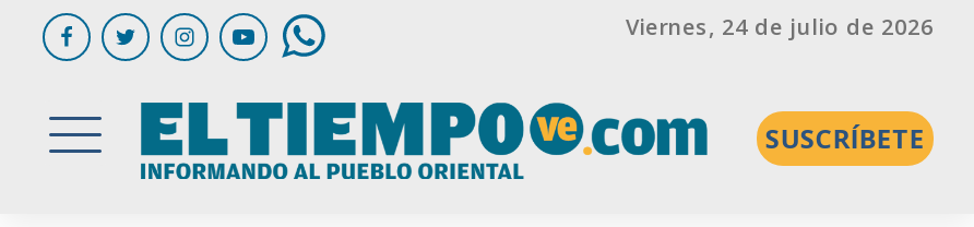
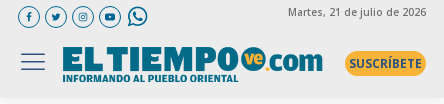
[626,10,934,40] Viernes, 24 de julio de 2026 -> [288,4,426,18] Martes, 21 de julio de 2026

